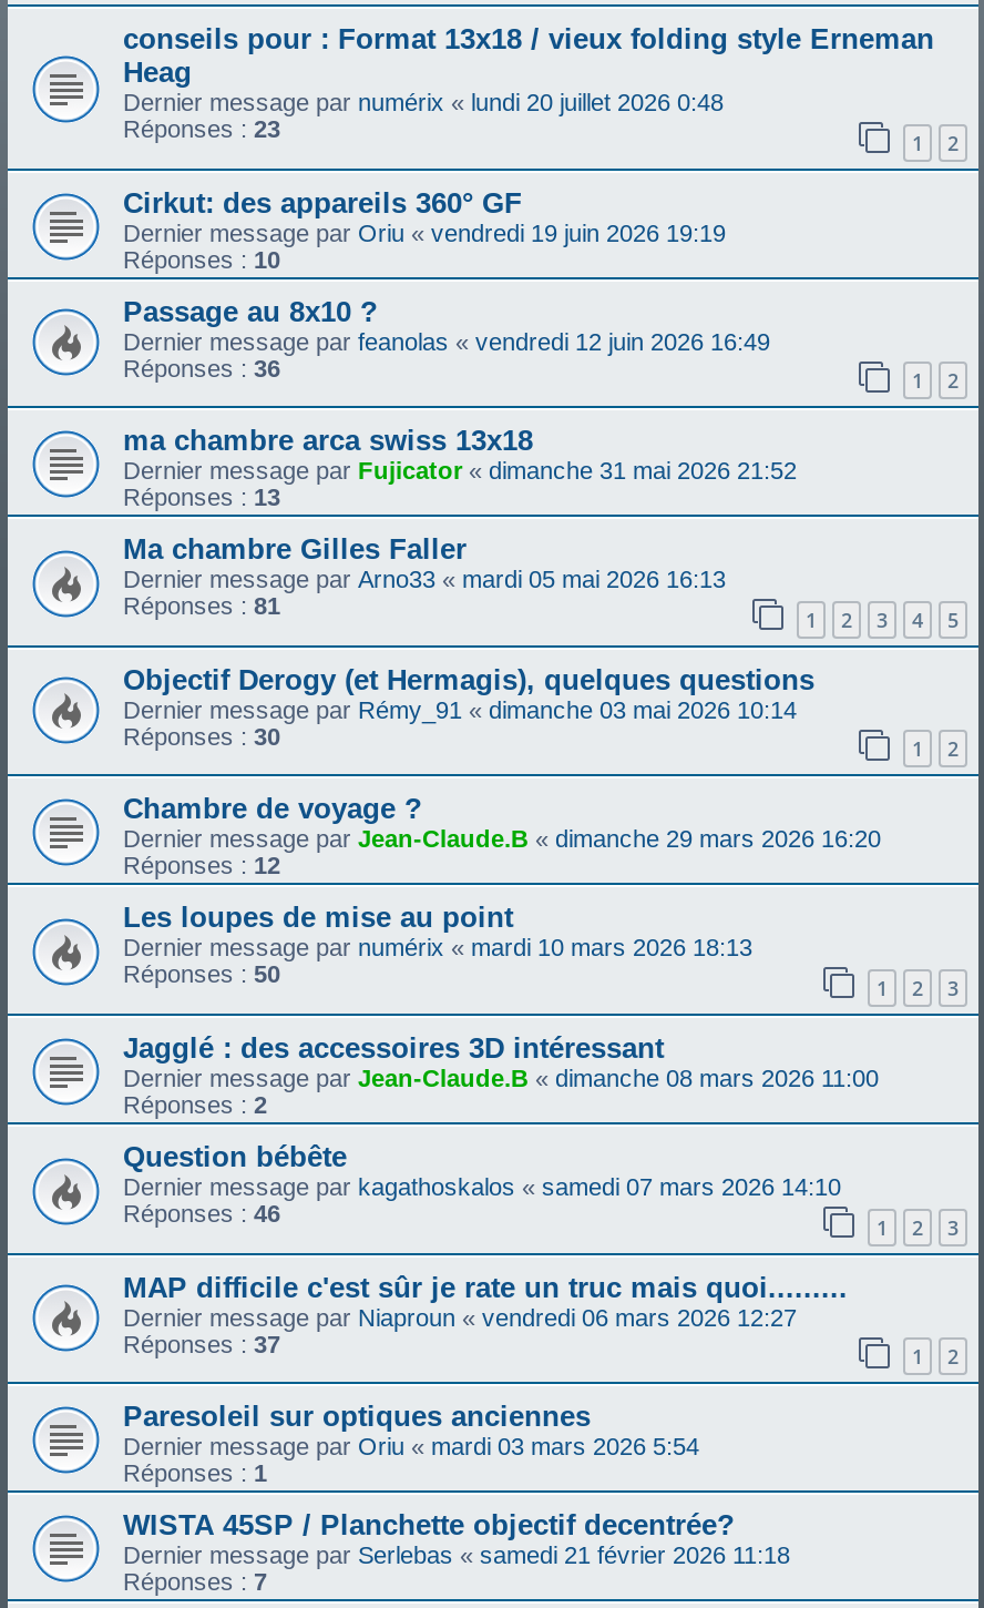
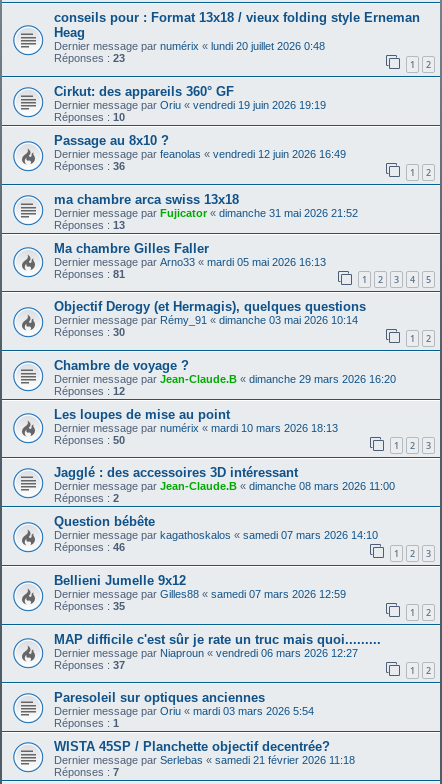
none -> [54,573,431,619] Bellieni Jumelle 9x12 | Dernier message par Gilles88 «samedi 07 mars 2026 12:59 | Réponses : 35 | 1 | 2

